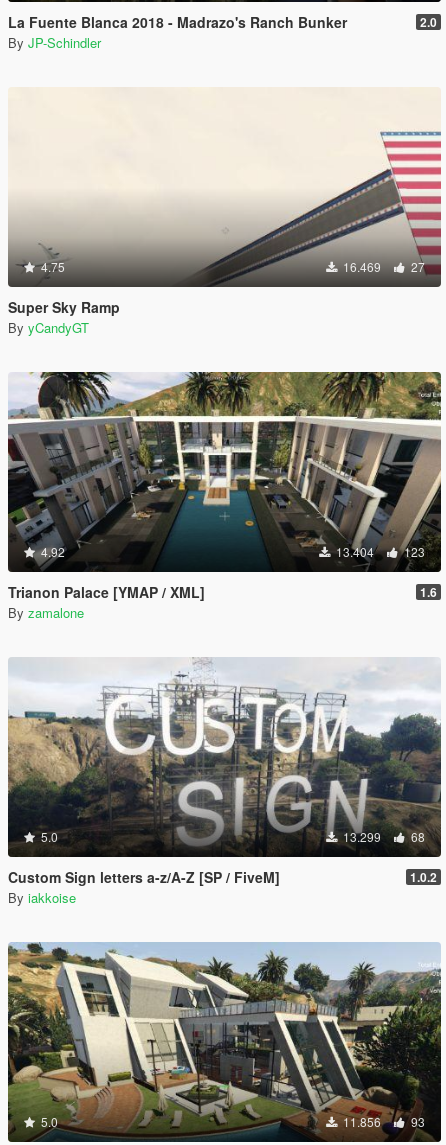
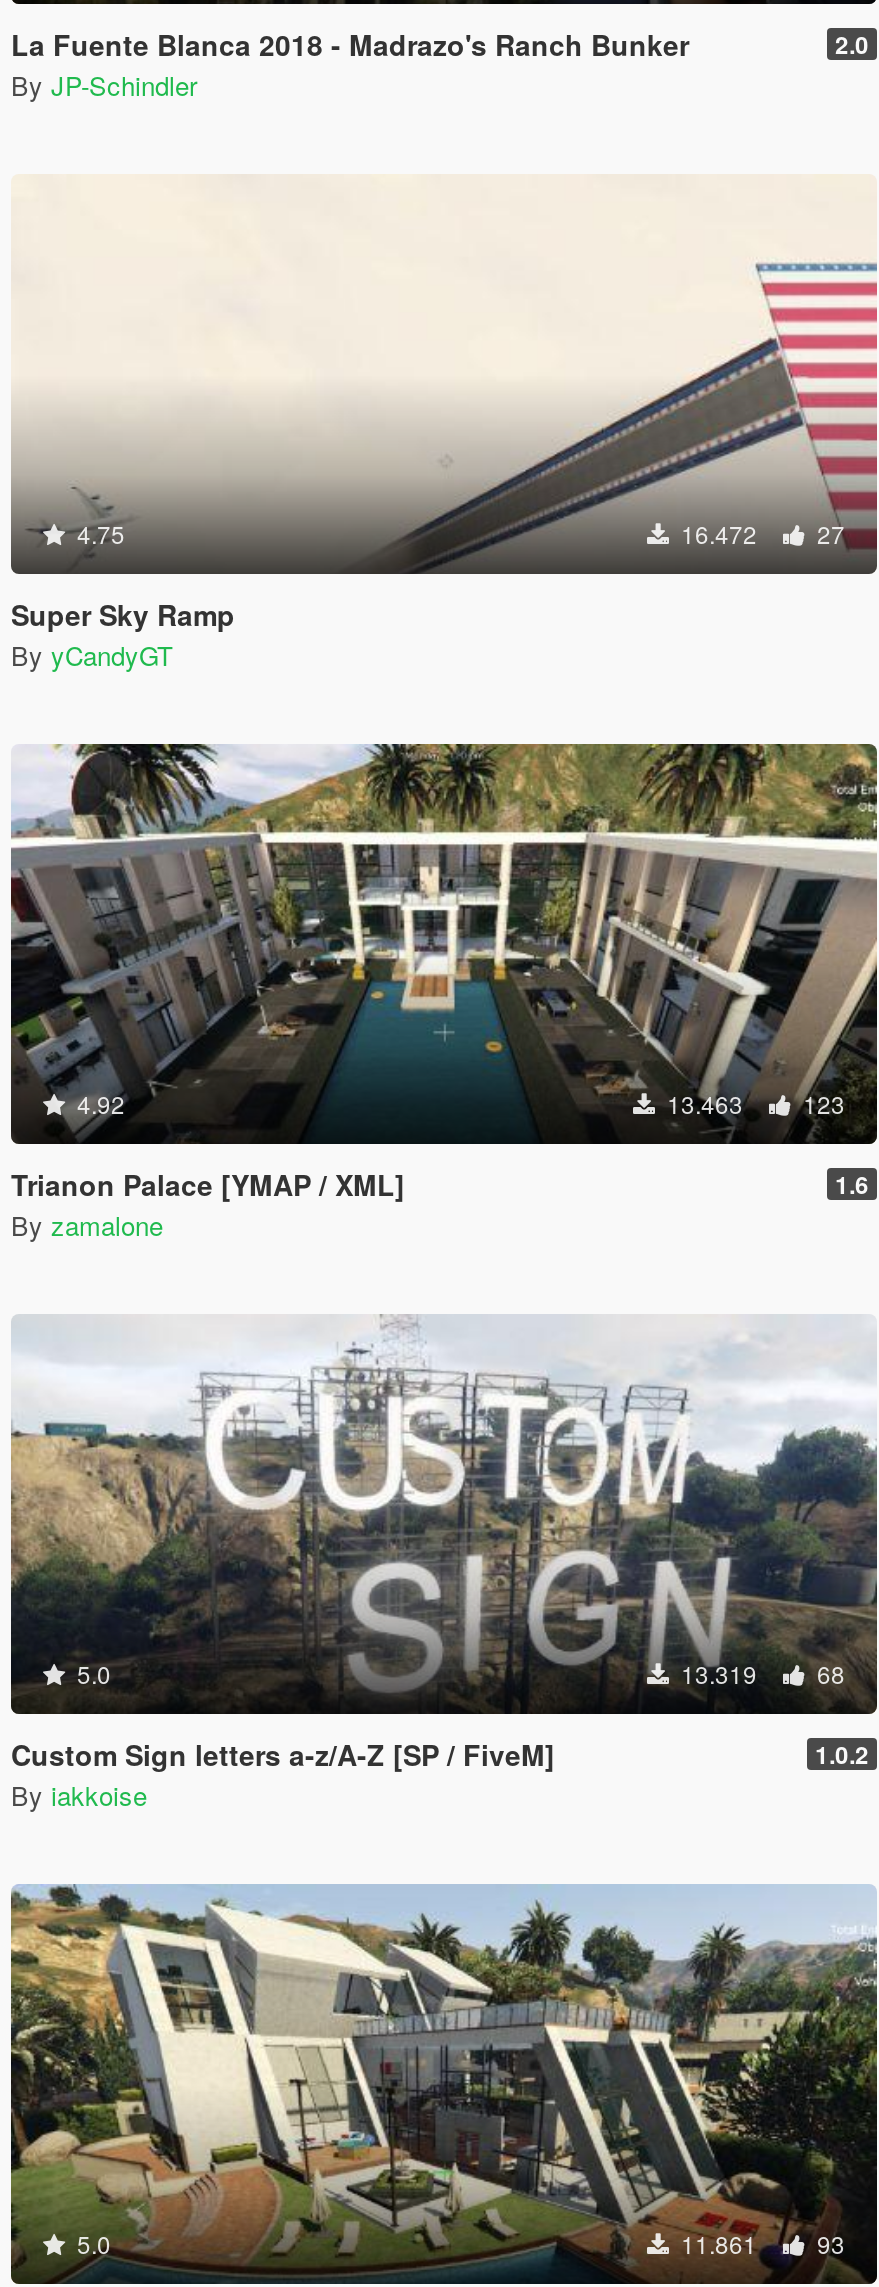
[340,258,425,275] 16.469 27 -> [675,516,845,550] 16.472 27
[333,543,377,560] 13.404 -> [661,1086,749,1120] 13.463
[340,828,425,845] 13.299 68 -> [675,1656,845,1690] 13.319 68
[340,1113,425,1130] 11.856 93 -> [675,2226,845,2260] 11.861 93

